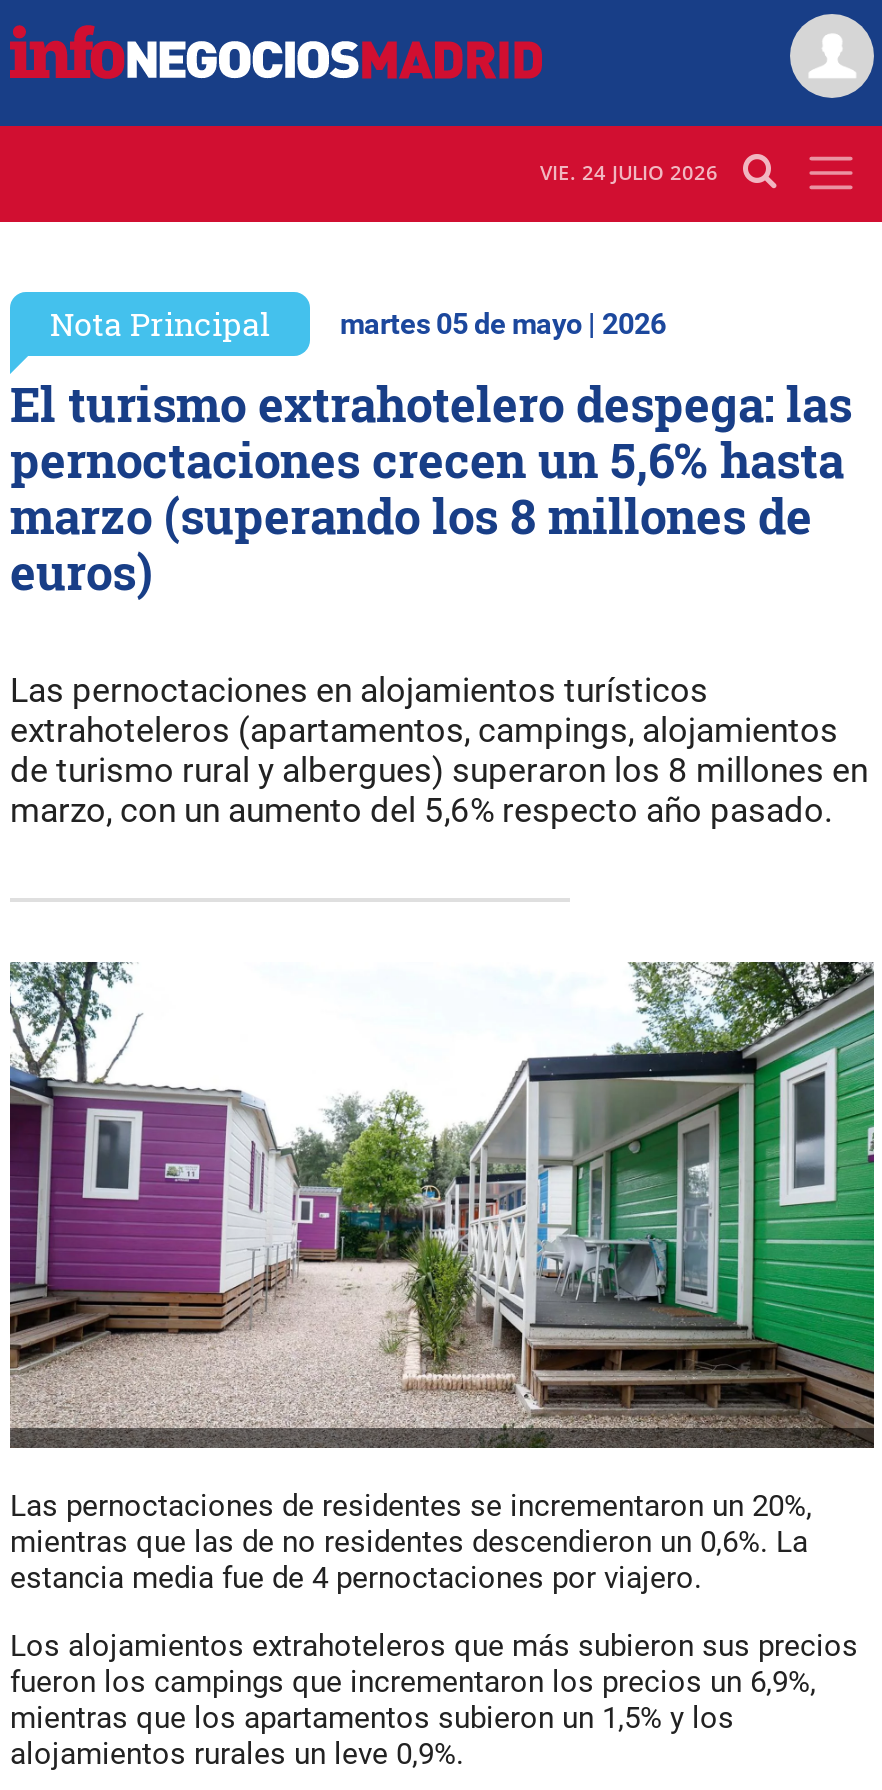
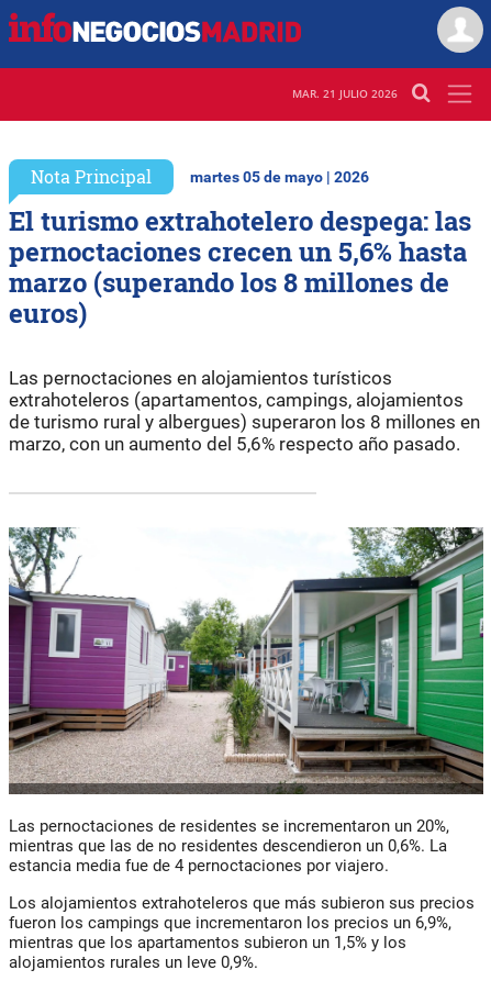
[540,159,718,187] VIE. 24 JULIO 2026 -> [292,86,398,101] MAR. 21 JULIO 2026

